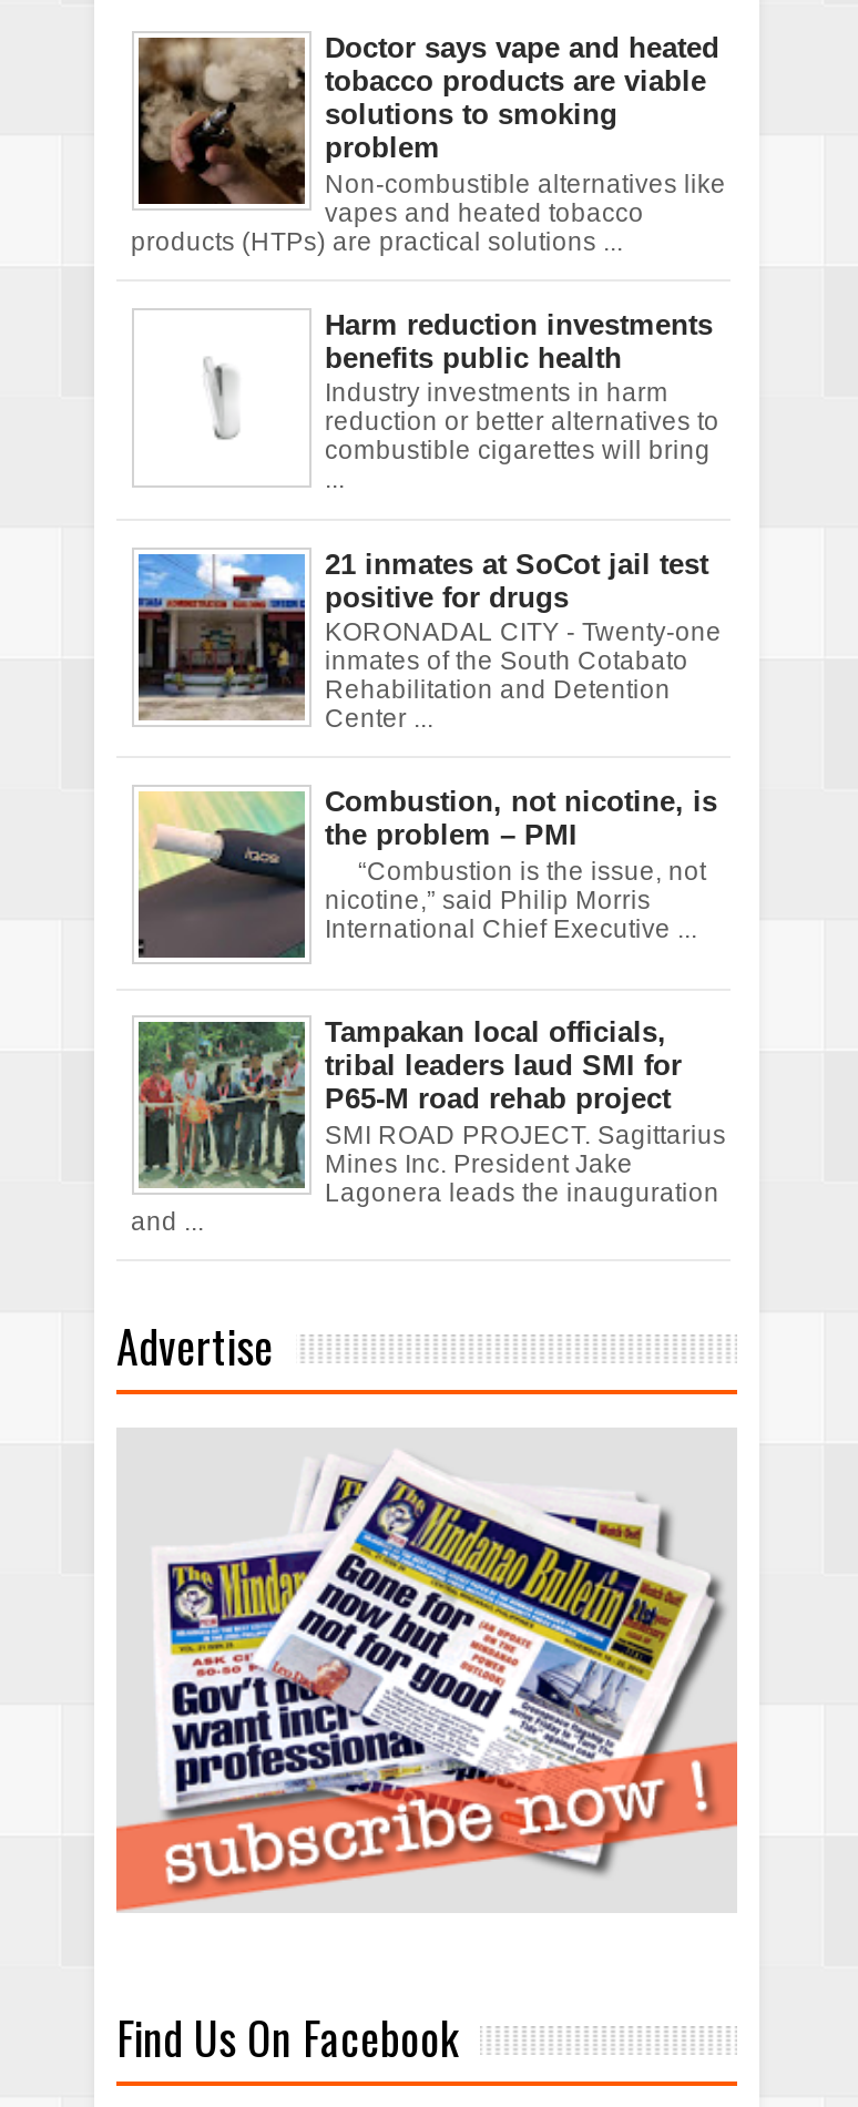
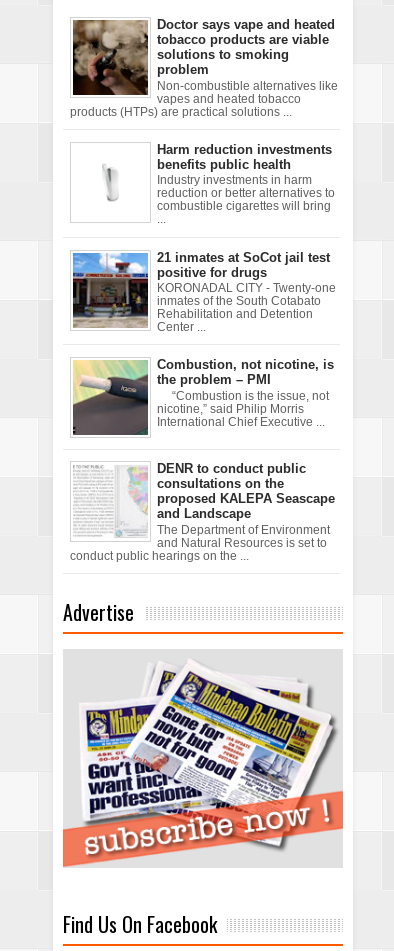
[131,1016,726,1234] [image] | Tampakan local officials, | tribal leaders laud SMI for | P65-M road rehab project | SMI ROAD PROJECT. Sagittarius | Mines Inc. President Jake | Lagonera leads the inauguration | and ... -> [69,461,335,562] [image] | DENR to conduct public | consultations on the | proposed KALEPA Seascape | and Landscape | The Department of Environment | and Natural Resources is set to | conduct public hearings on the ...

